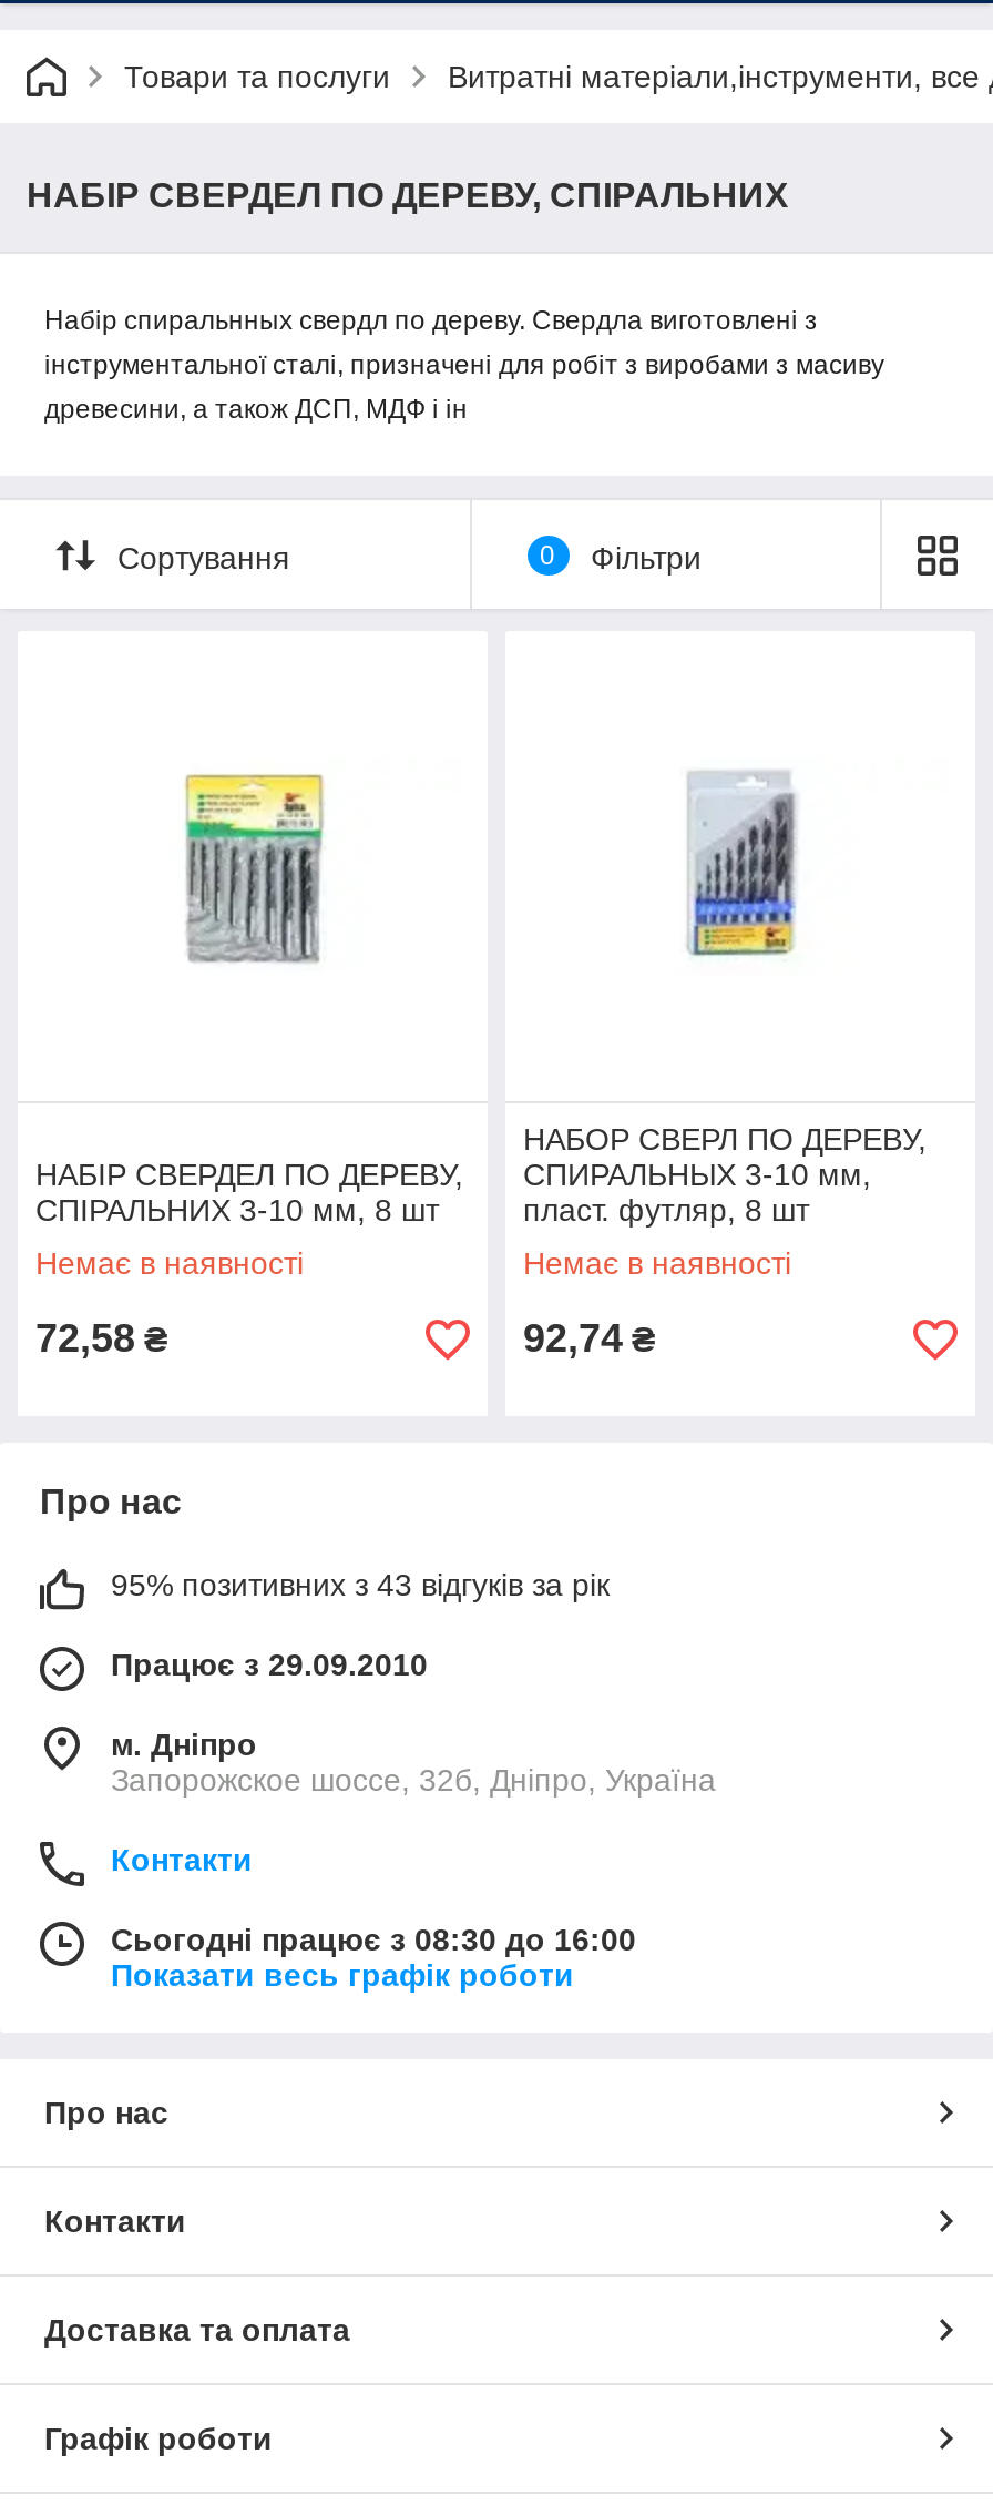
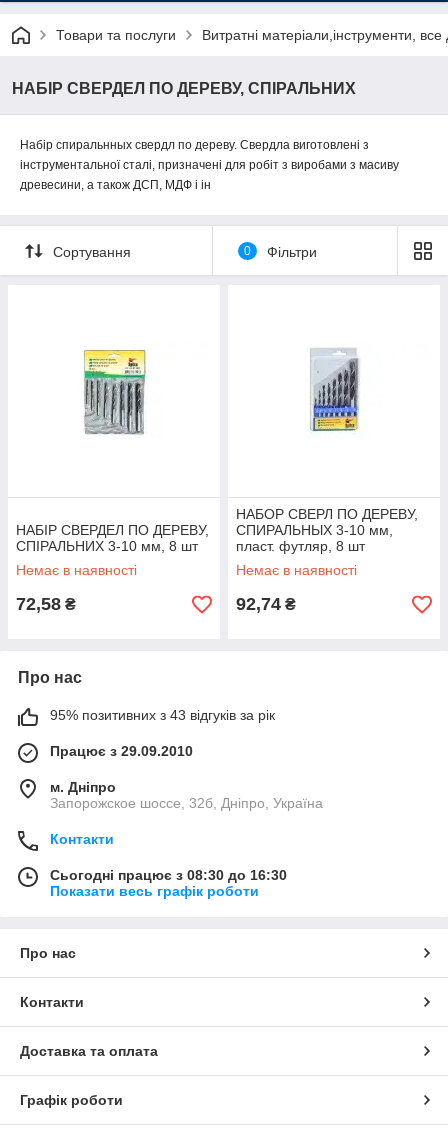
[111,1922,636,1957] Сьогодні працює з 08:30 до 16:00 -> [50,867,287,883] Сьогодні працює з 08:30 до 16:30

